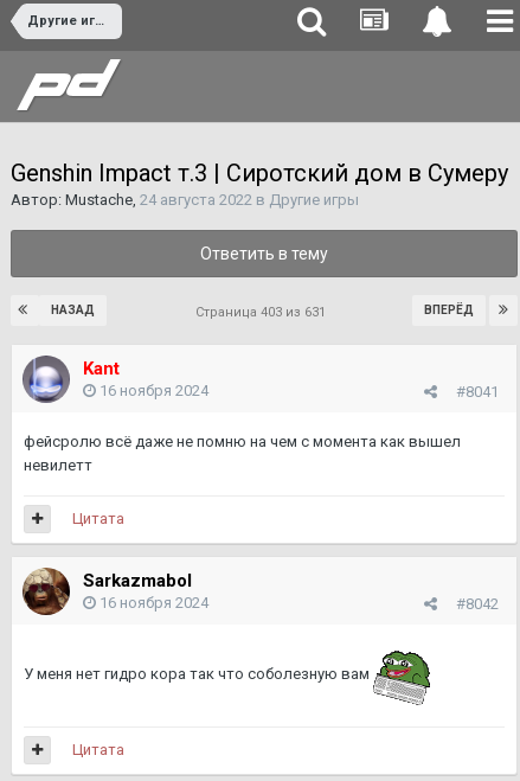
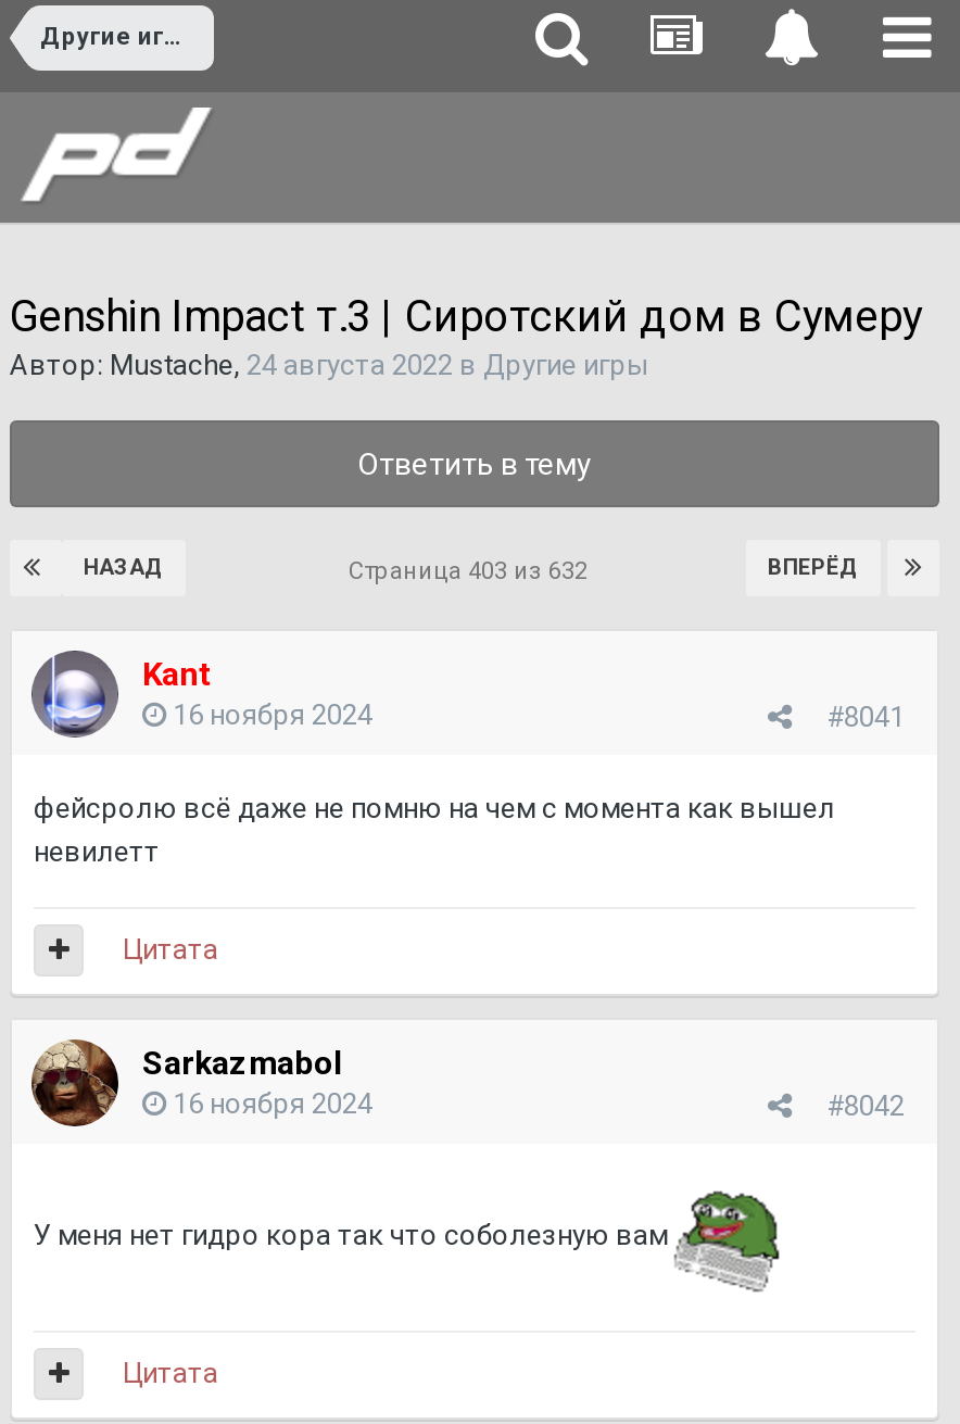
[195,305,333,320] Страница 403 из 631 -> [349,557,601,585] Страница 403 из 632

